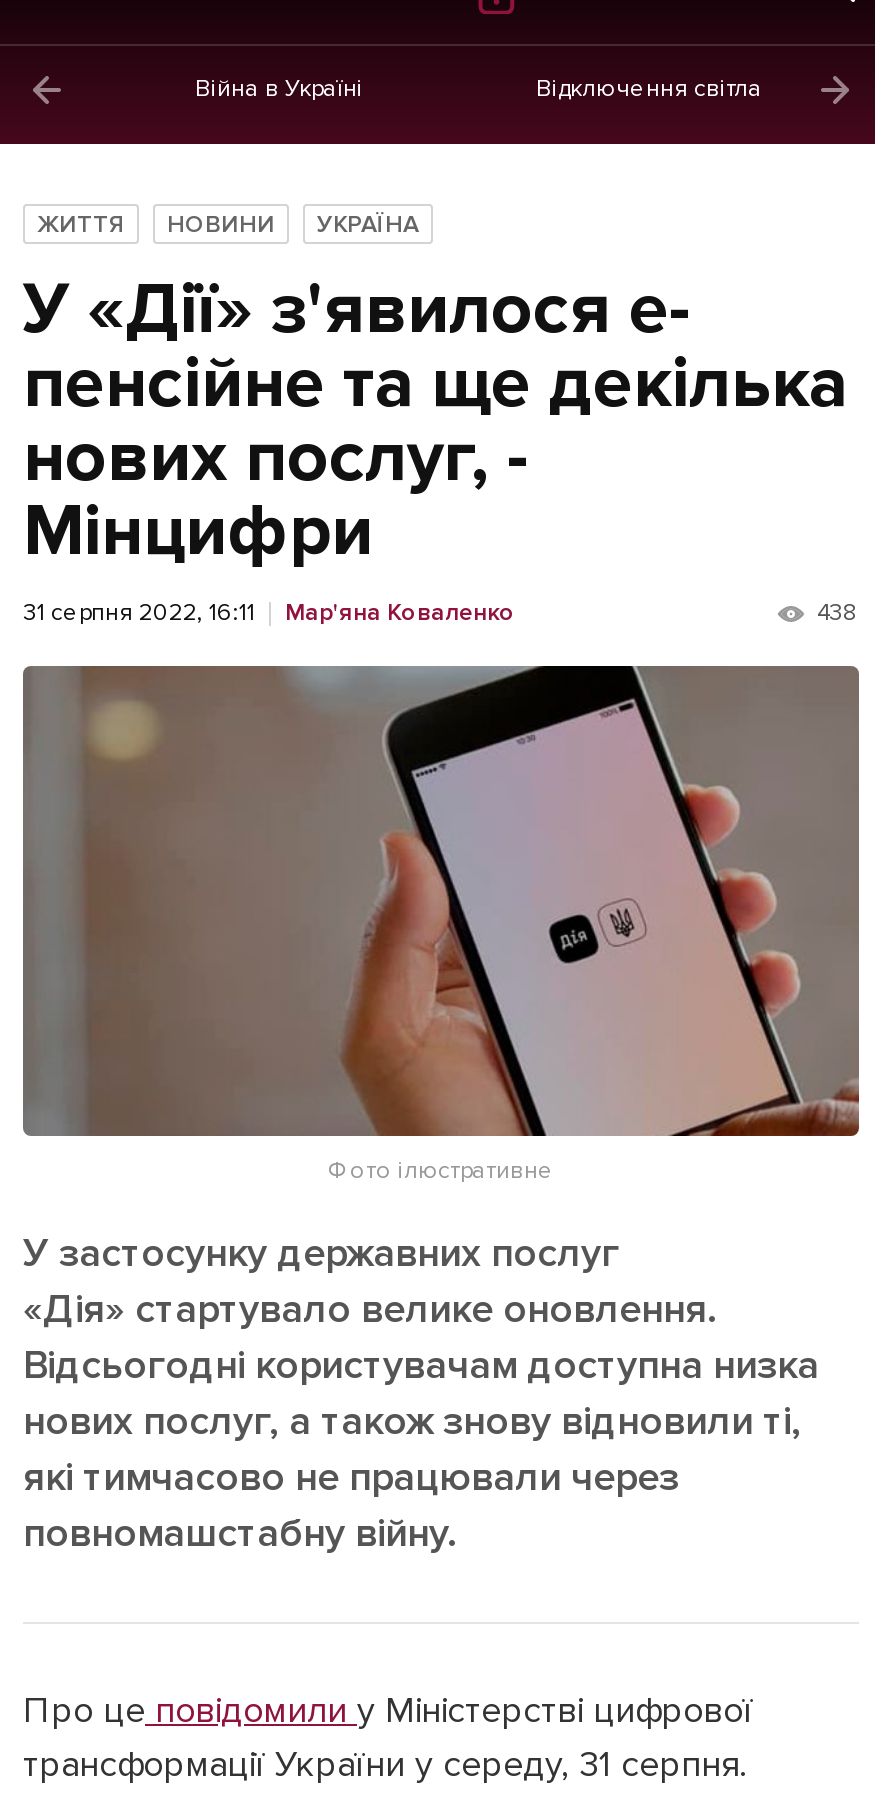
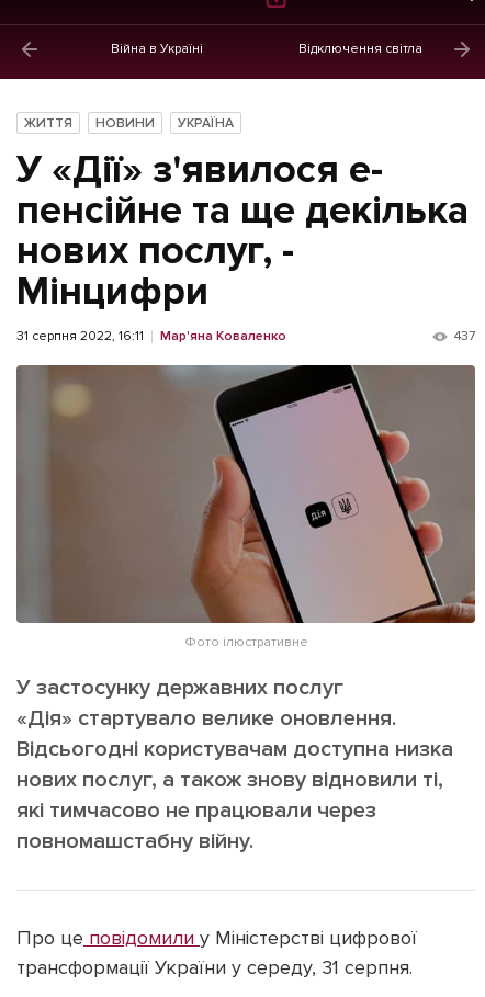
[817,598,859,628] 438 -> [454,328,475,345] 437

